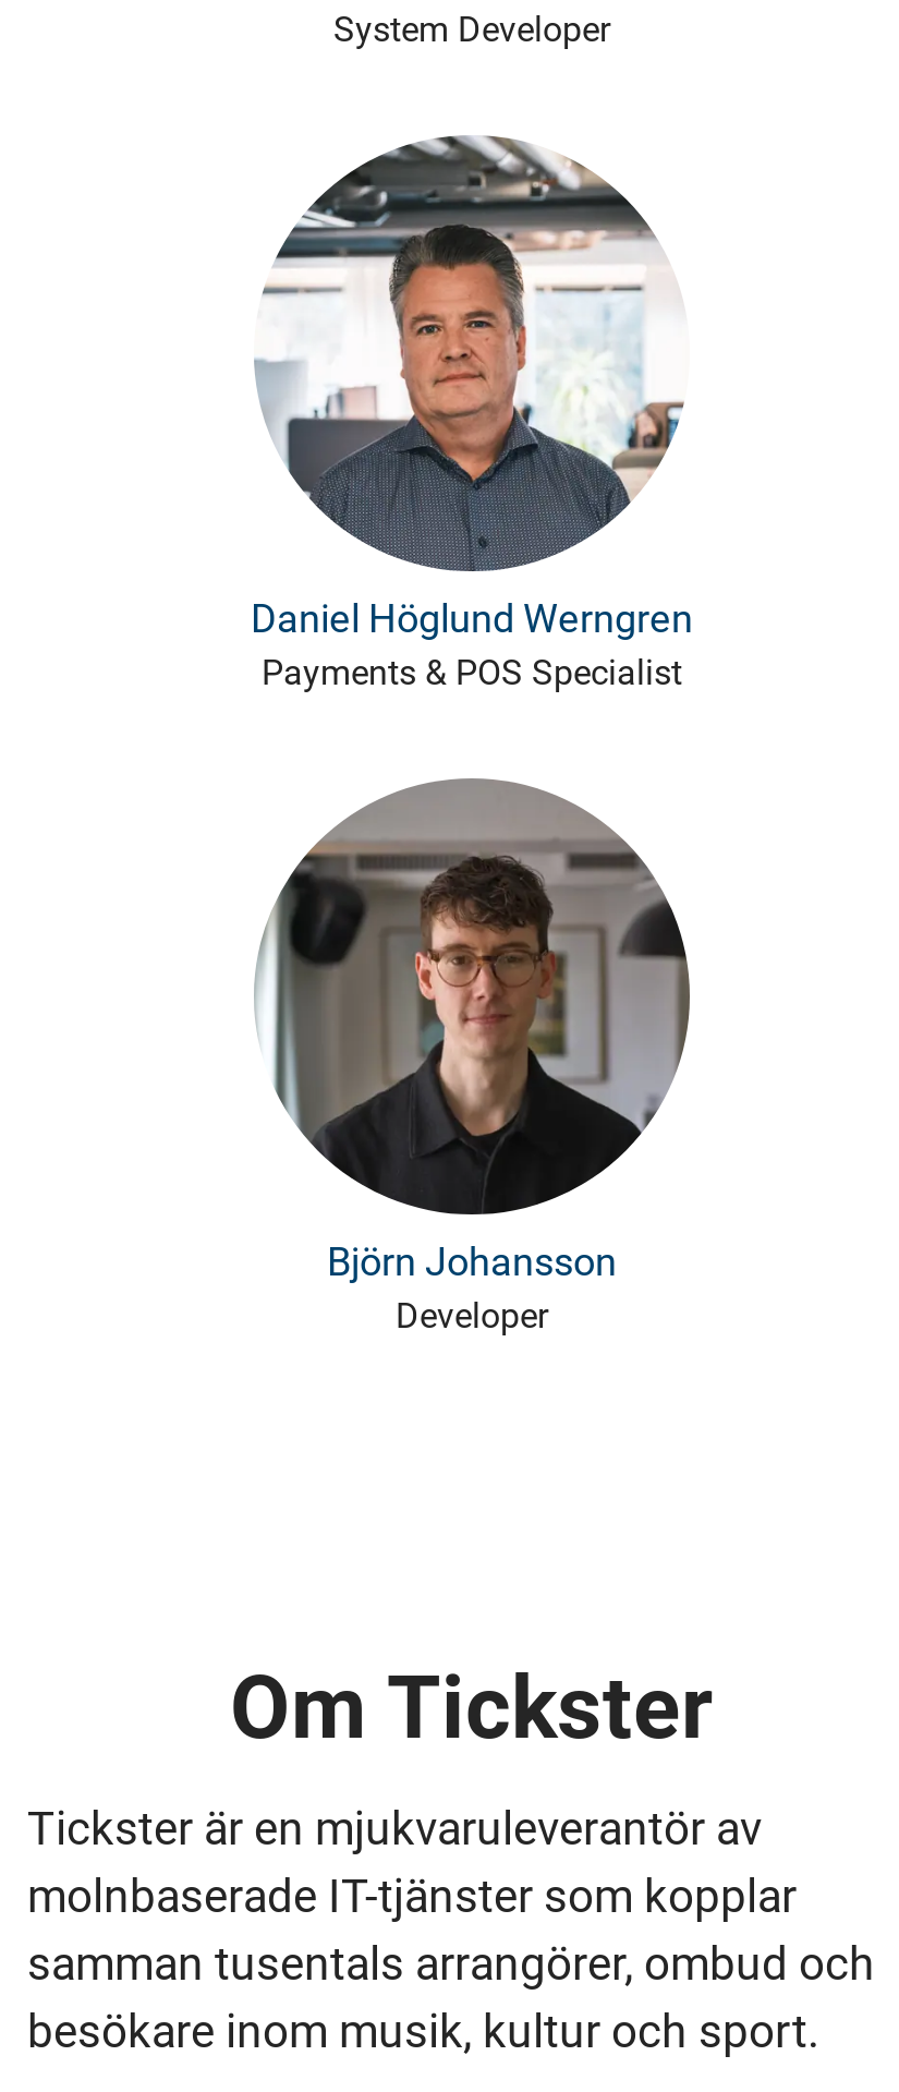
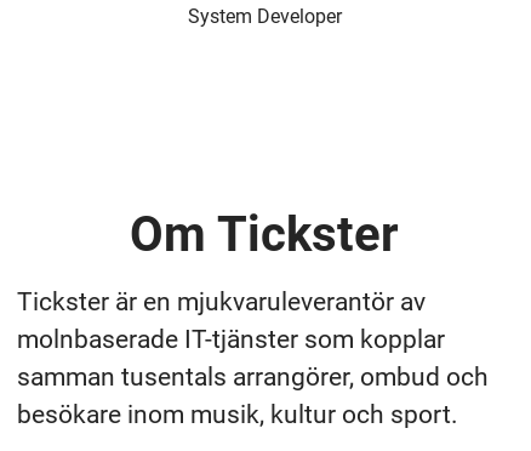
[251,133,693,693] [image] | Daniel Höglund Werngren | Payments & POS Specialist -> none
[254,776,692,1337] [image] | Björn Johansson | Developer -> none

